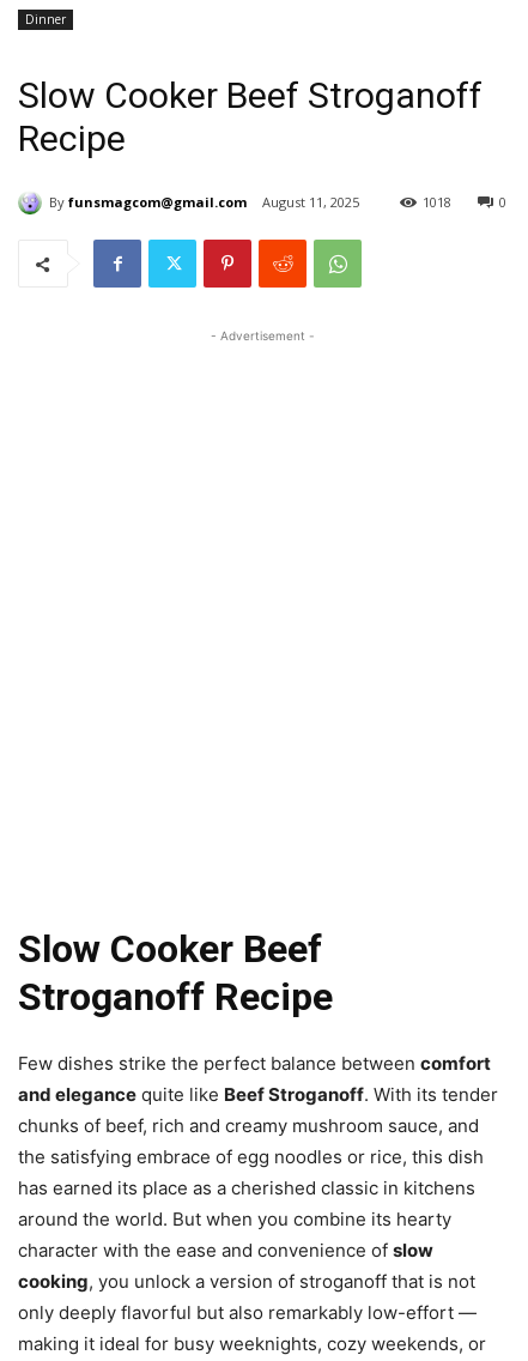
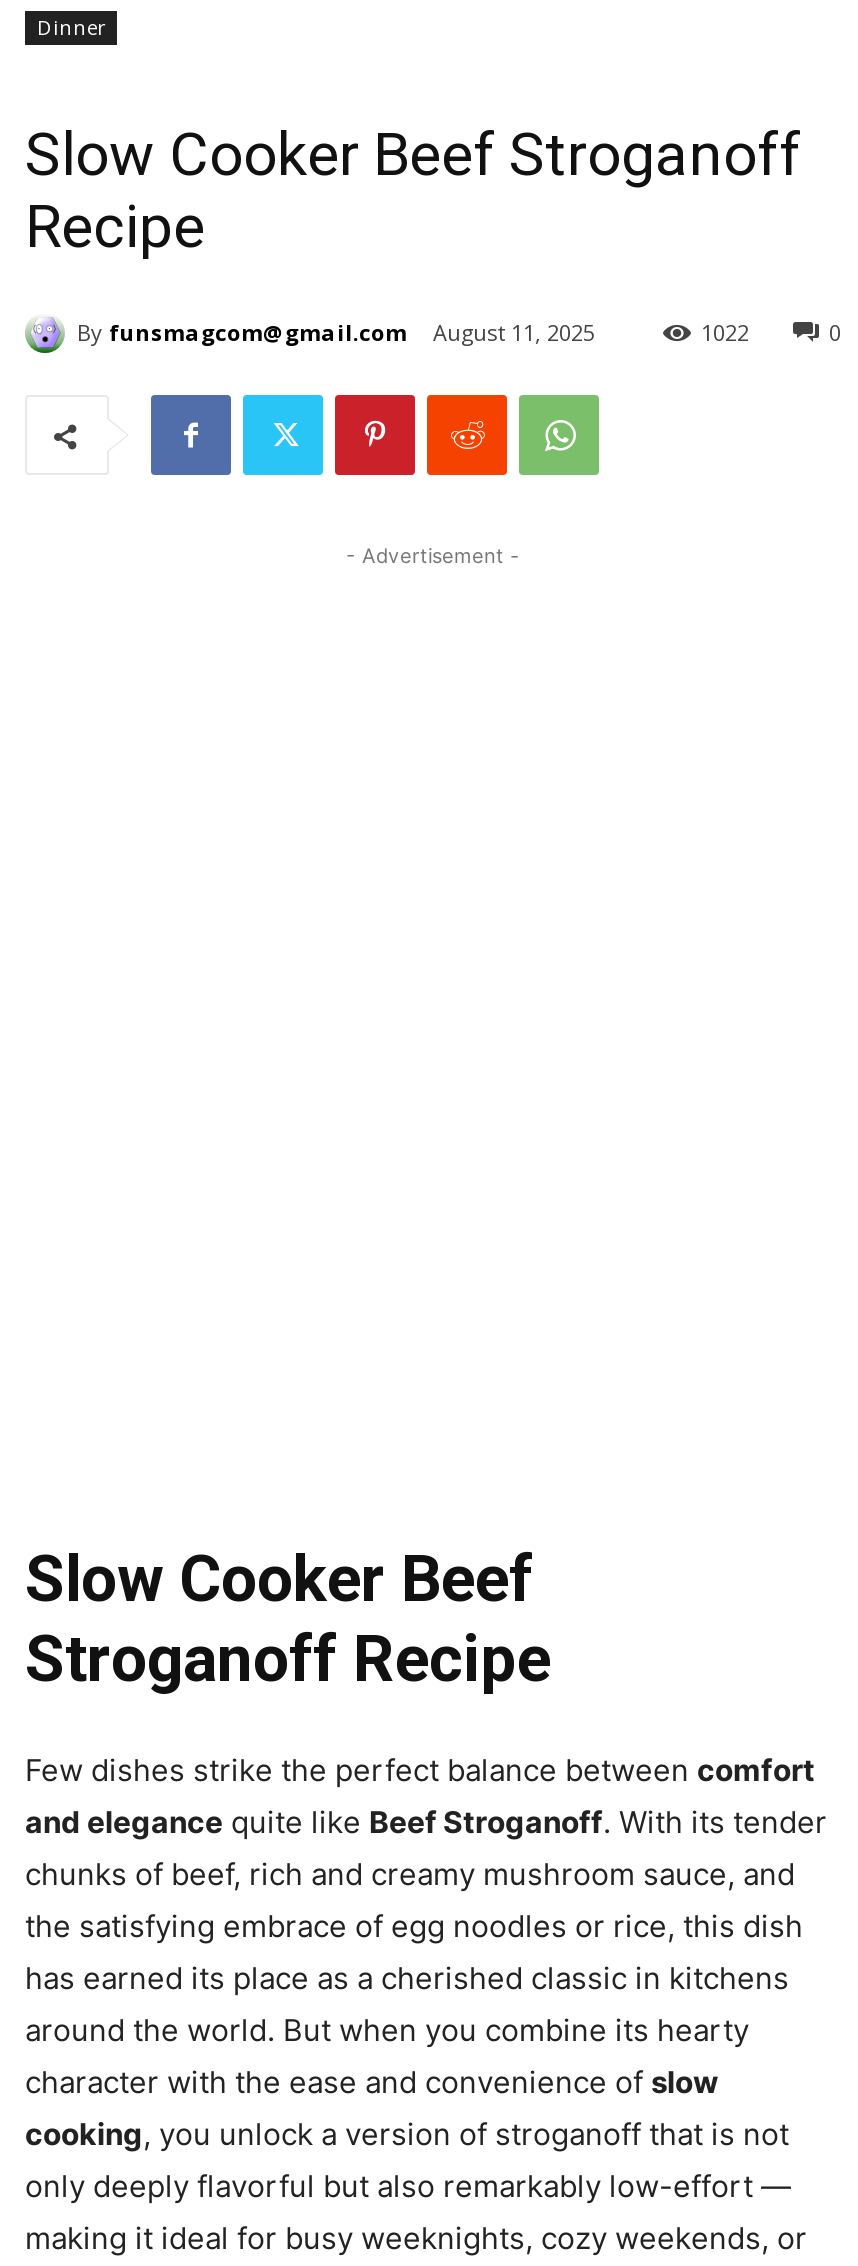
[423,193,451,211] 1018 -> [701,317,749,347] 1022

